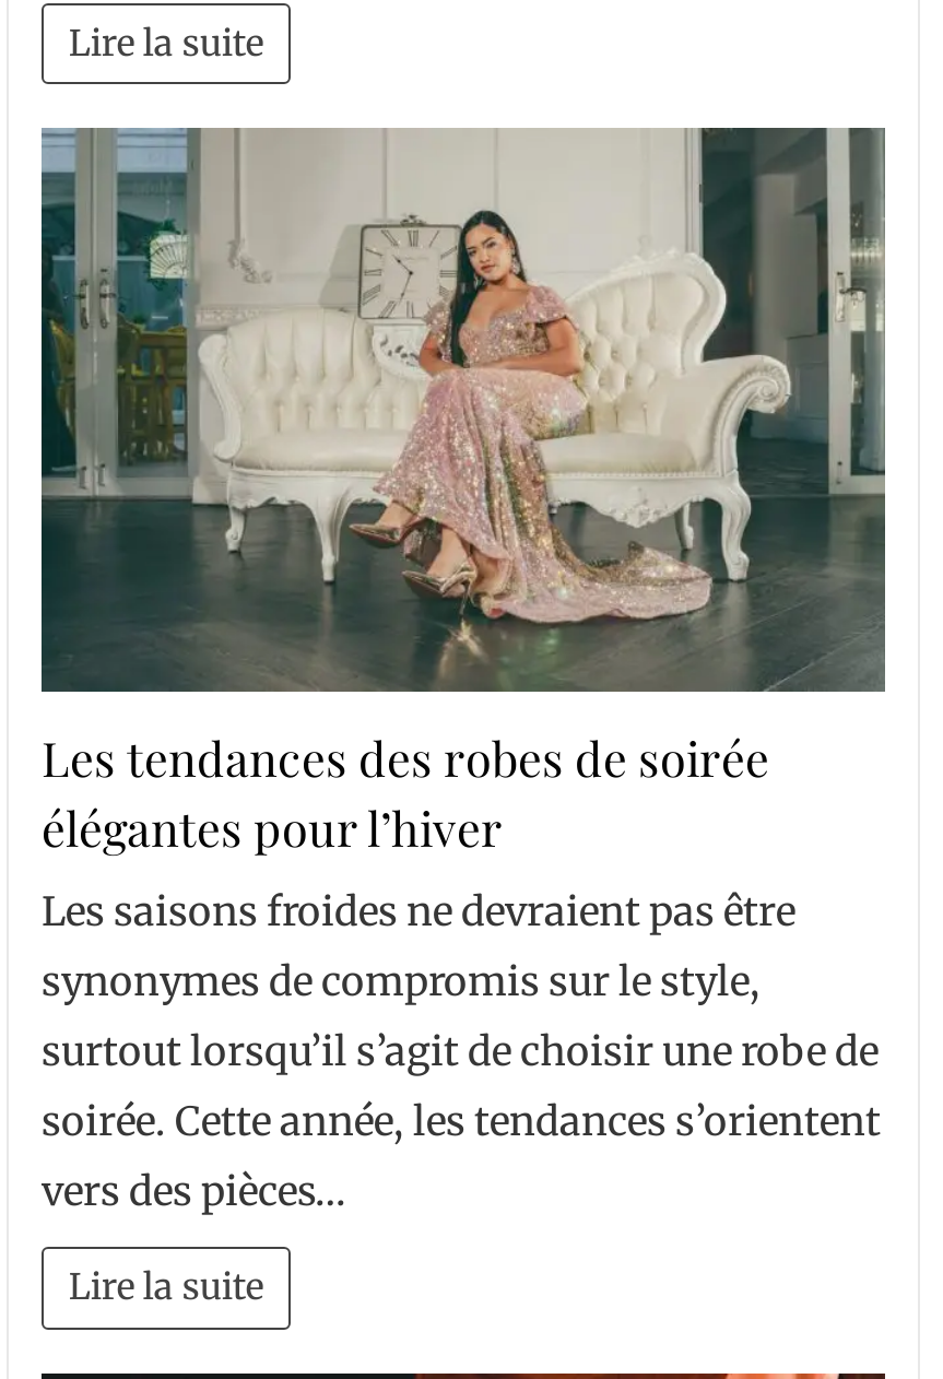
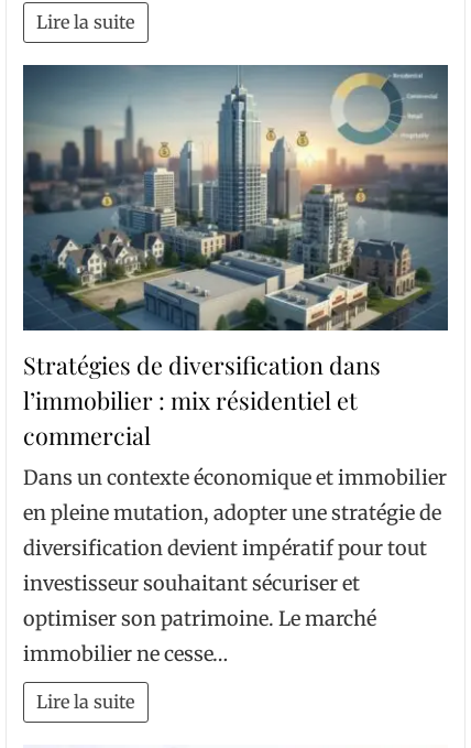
[42,128,887,858] [image] | Les tendances des robes de soirée | élégantes pour l’hiver -> [23,65,448,450] [image] | Stratégies de diversification dans | l’immobilier : mix résidentiel et | commercial
[42,887,881,1217] Les saisons froides ne devraient pas être | synonymes de compromis sur le style, | surtout lorsqu’il s’agit de choisir une robe de | soirée. Cette année, les tendances s’orientent | vers des pièces… -> [23,465,447,666] Dans un contexte économique et immobilier | en pleine mutation, adopter une stratégie de | diversification devient impératif pour tout | investisseur souhaitant sécuriser et | optimiser son patrimoine. Le marché | immobilier ne cesse…

